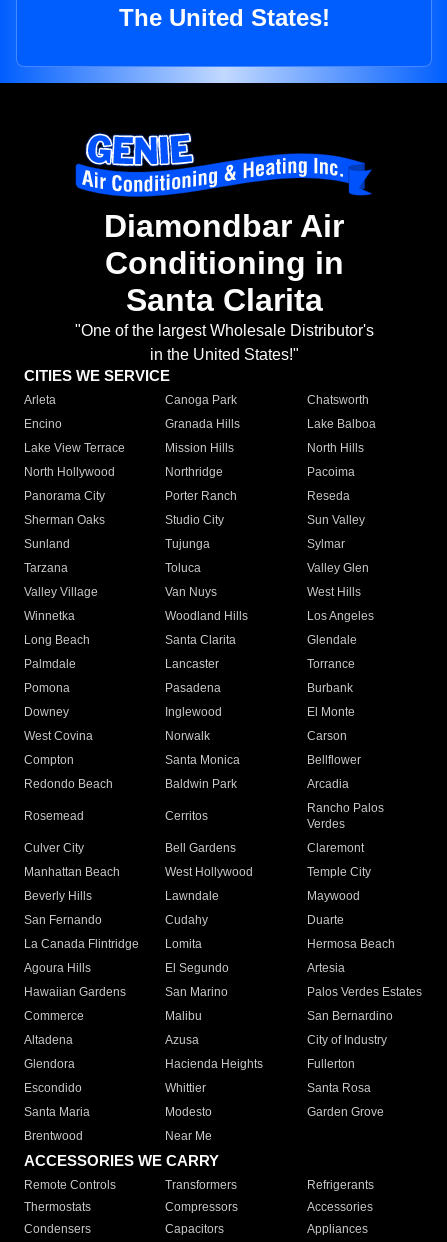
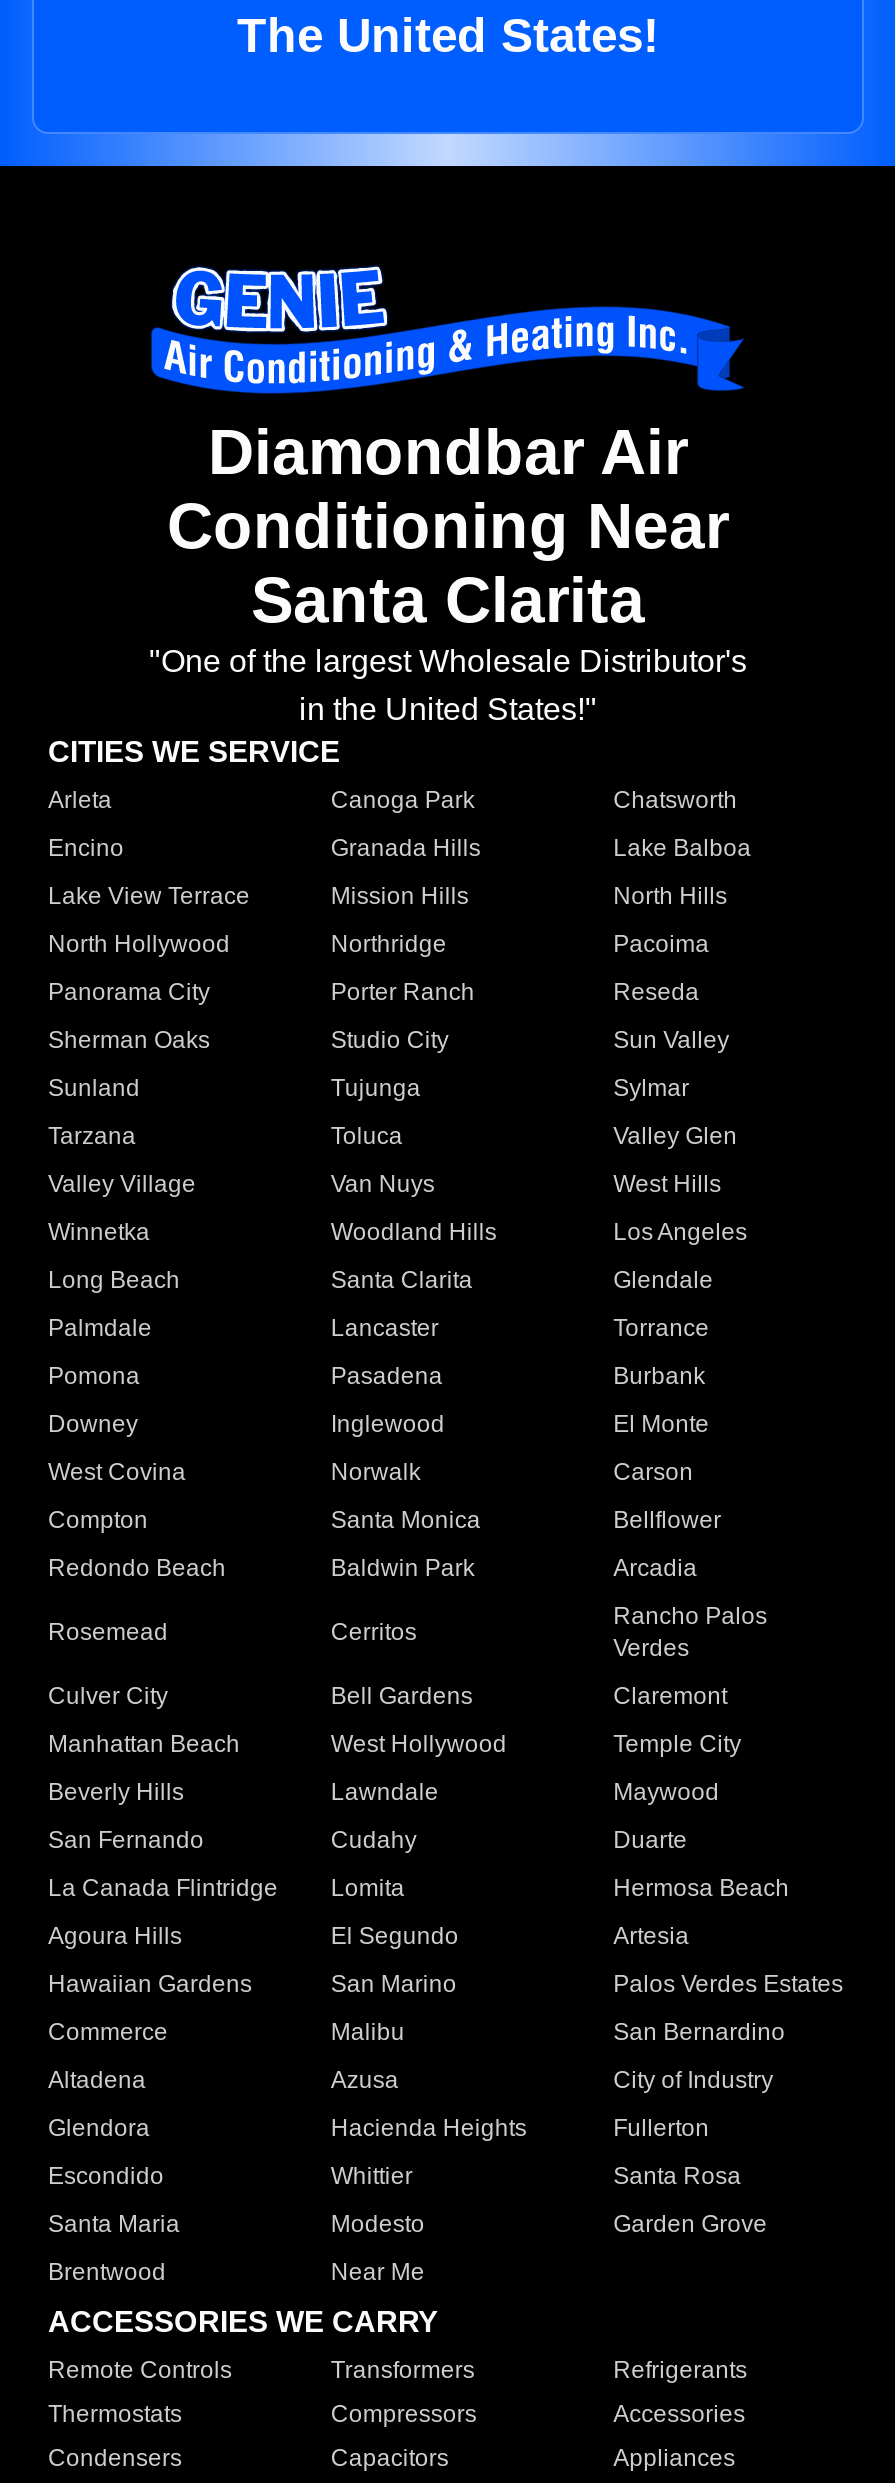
[104,245,343,281] Conditioning in -> [167,491,729,563] Conditioning Near

